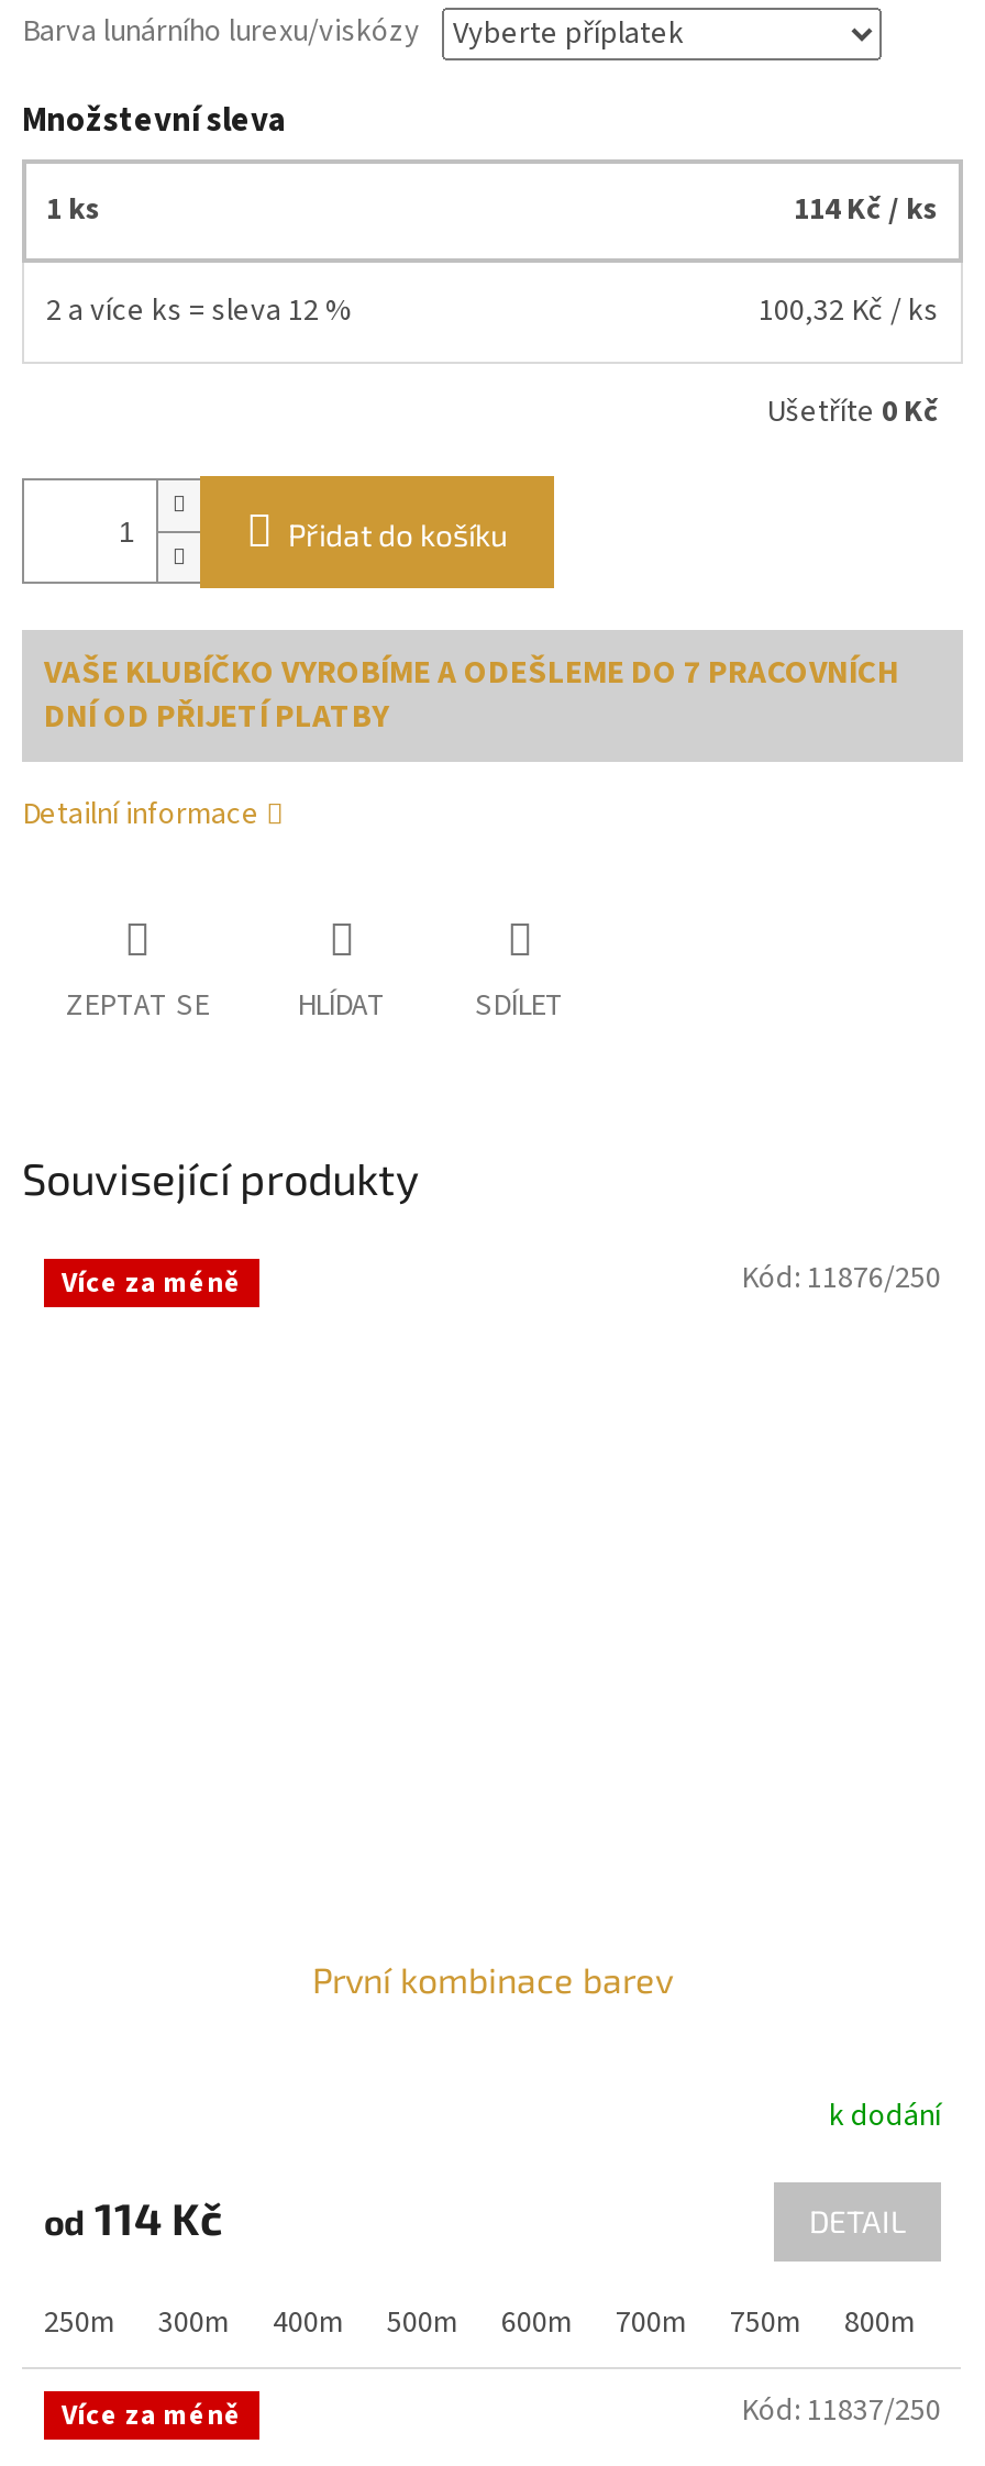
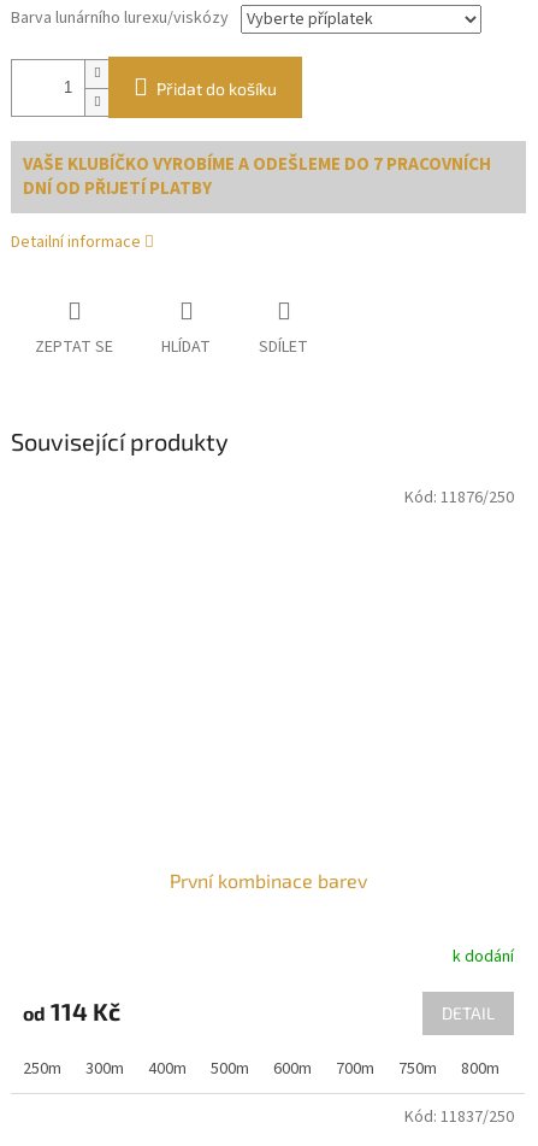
[22,97,939,434] Množstevní sleva | 1 ks | 114 Kč / ks | 2 a více ks = sleva 12 % | 100,32 Kč / ks | Ušetříte 0 Kč -> none
[62,1264,242,1303] Více za méně -> none
[62,2395,242,2435] Více za méně -> none

